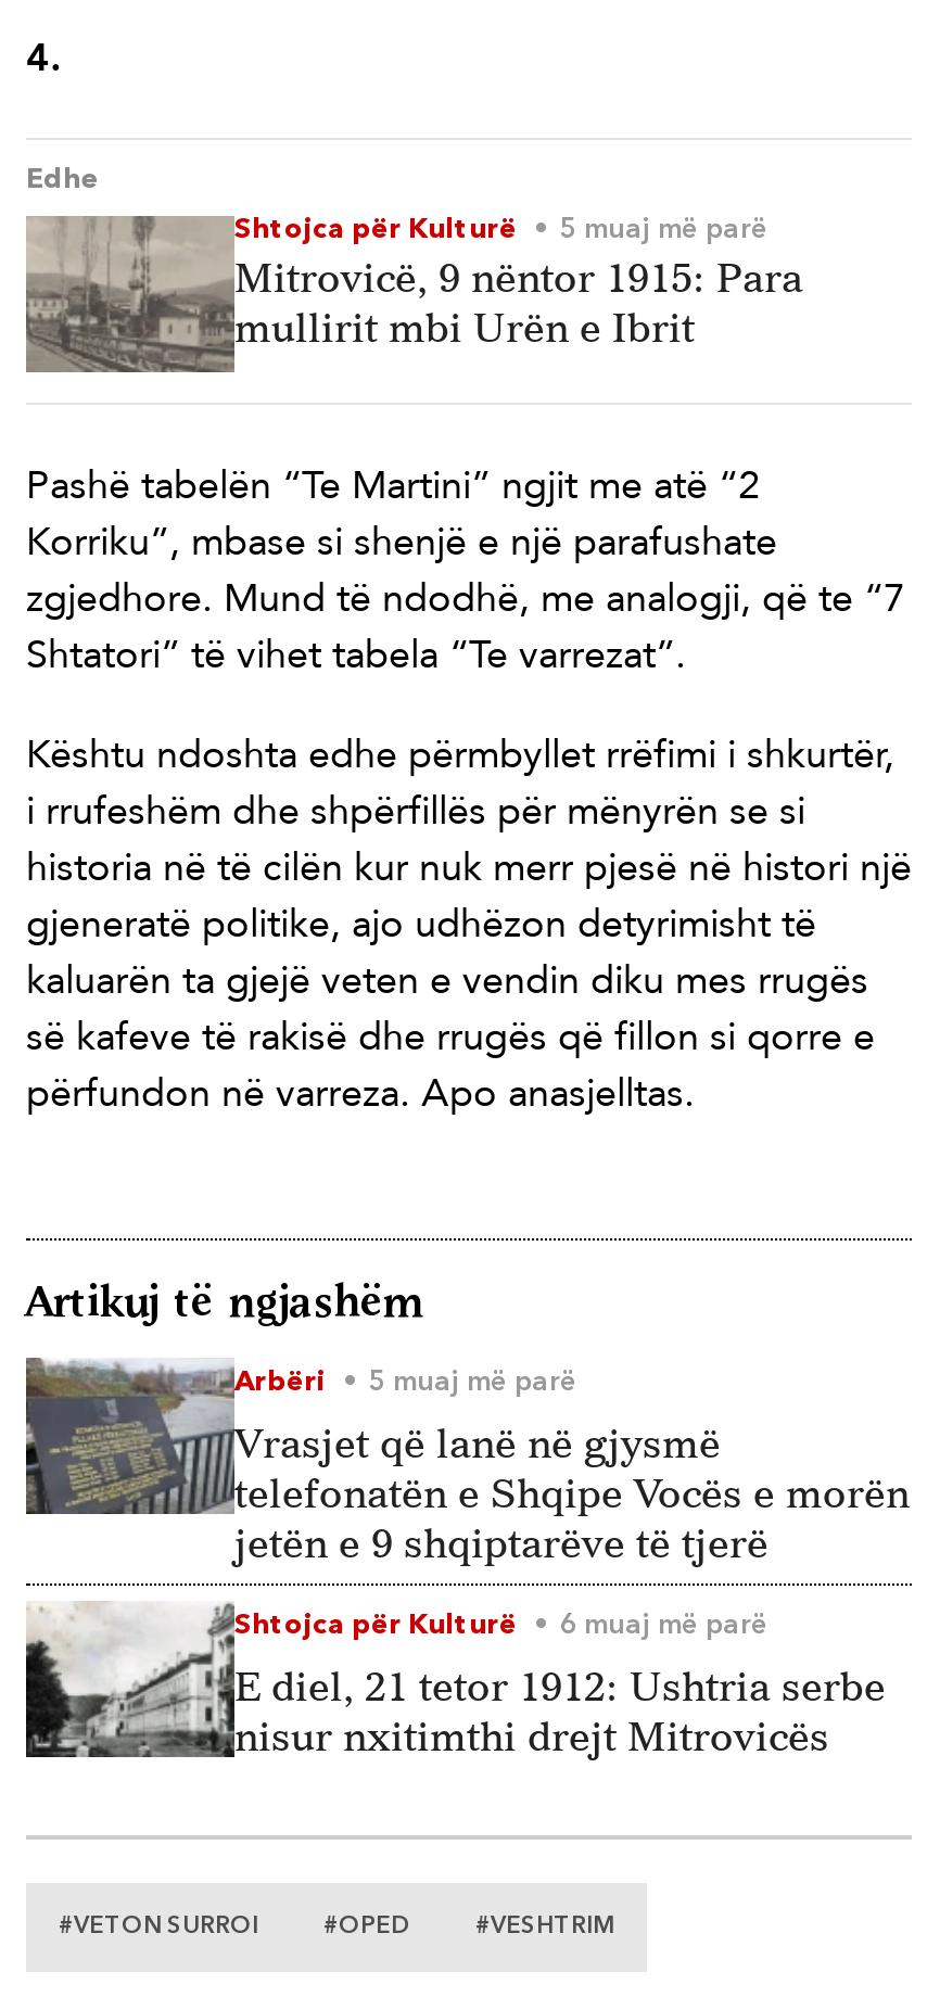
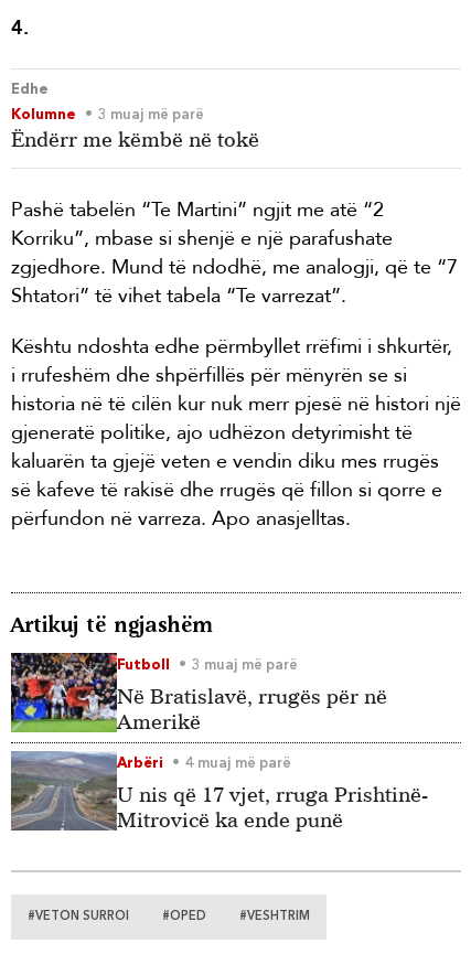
[234,215,803,349] Shtojca për Kulturë | 5 muaj më parë | Mitrovicë, 9 nëntor 1915: Para | mullirit mbi Urën e Ibrit -> [11,108,259,151] Kolumne | 3 muaj më parë | Ëndërr me këmbë në tokë
none -> [117,658,387,733] Futboll | 3 muaj më parë | Në Bratislavë, rrugës për në | Amerikë
[26,1356,910,1758] [image] | 5 muaj më parë | Vrasjet që lanë në gjysmë | telefonatën e Shqipe Vocës e morën | jetën e 9 shqiptarëve të tjerë | Shtojca për Kulturë | 6 muaj më parë | E diel, 21 tetor 1912: Ushtria serbe | nisur nxitimthi drejt Mitrovicës -> [10,652,428,831] [image] | 4 muaj më parë | U nis që 17 vjet, rruga Prishtinë- | Mitrovicë ka ende punë
moved [234,1368,326,1396] -> [117,756,163,770]: Arbëri
[24,1603,204,1757] [image] -> [10,741,101,830] [image]

